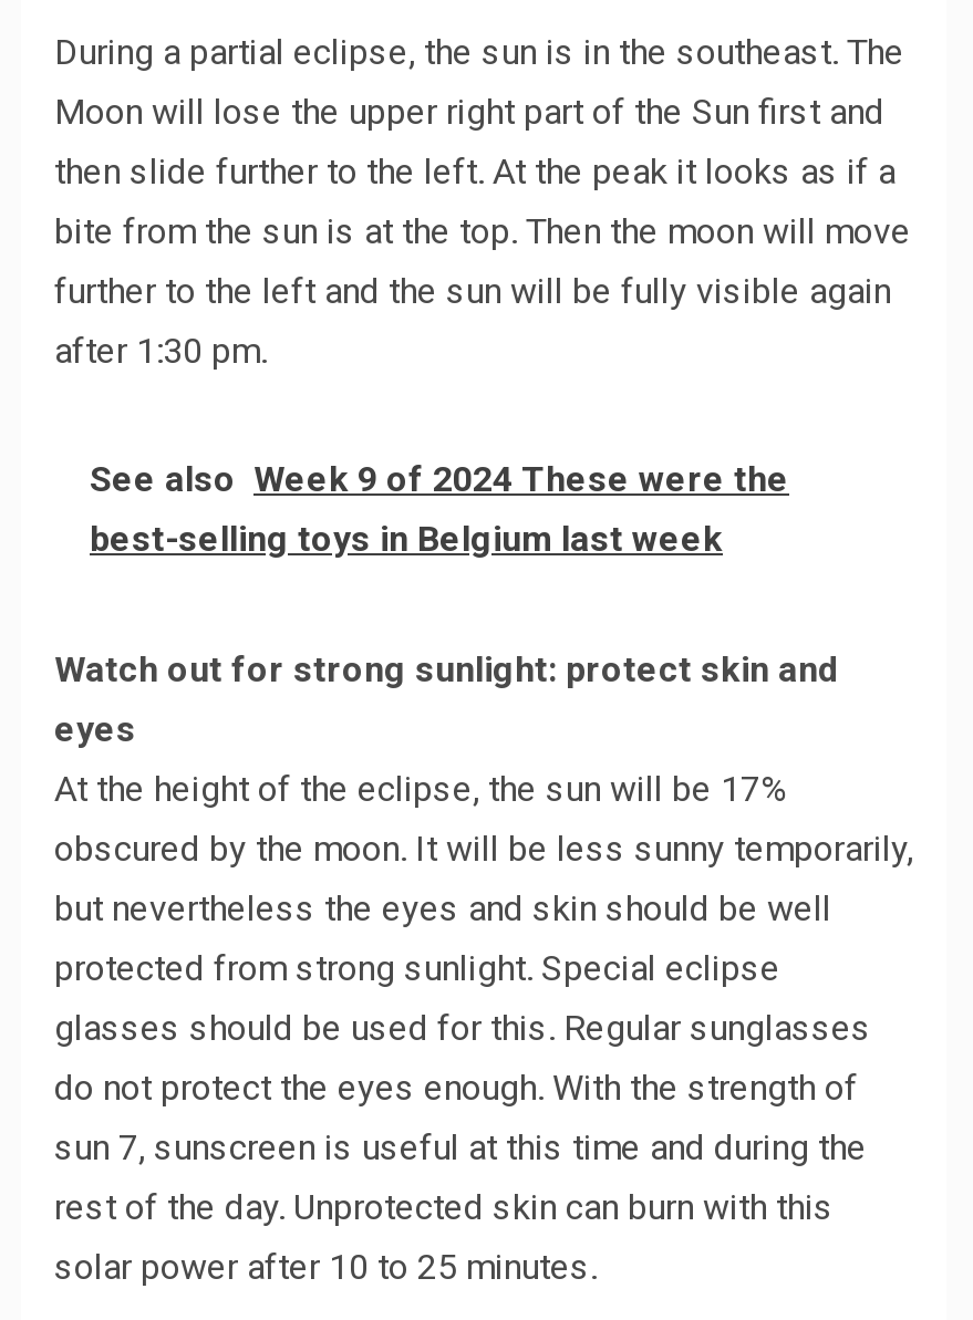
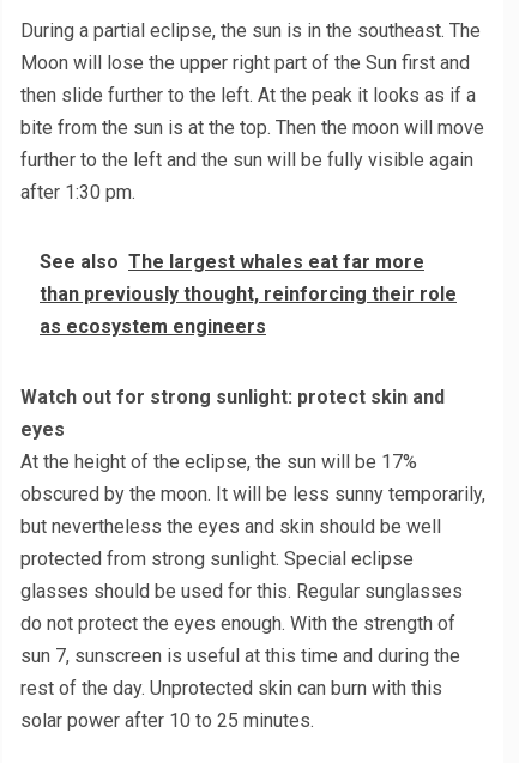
[90,459,789,561] See also Week 9 of 2024 These were the | best-selling toys in Belgium last week -> [40,251,457,338] See also The largest whales eat far more | than previously thought, reinforcing their role | as ecosystem engineers

